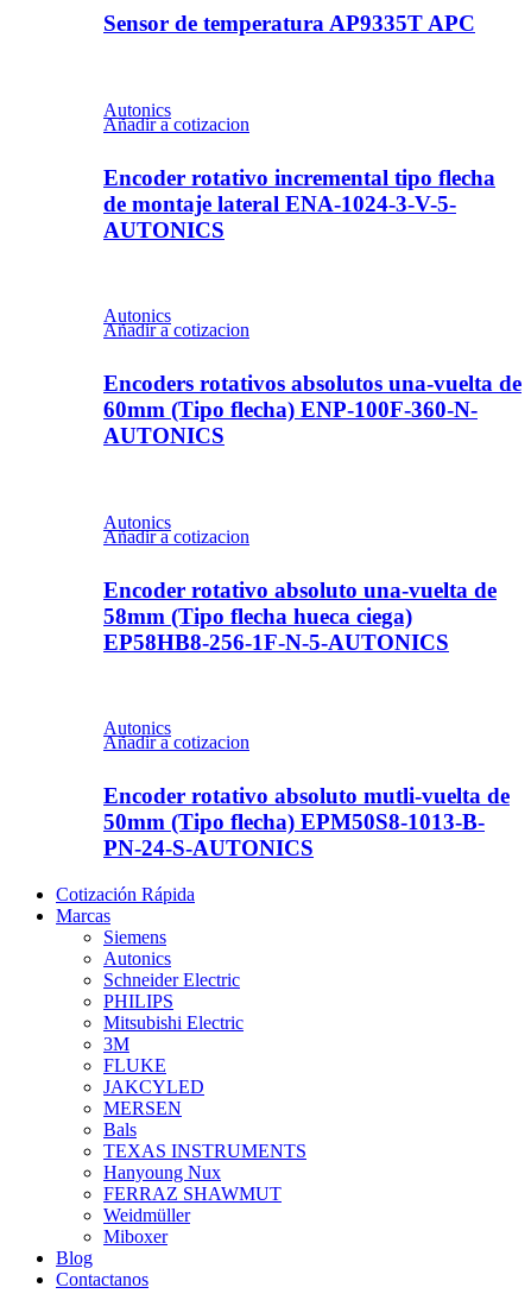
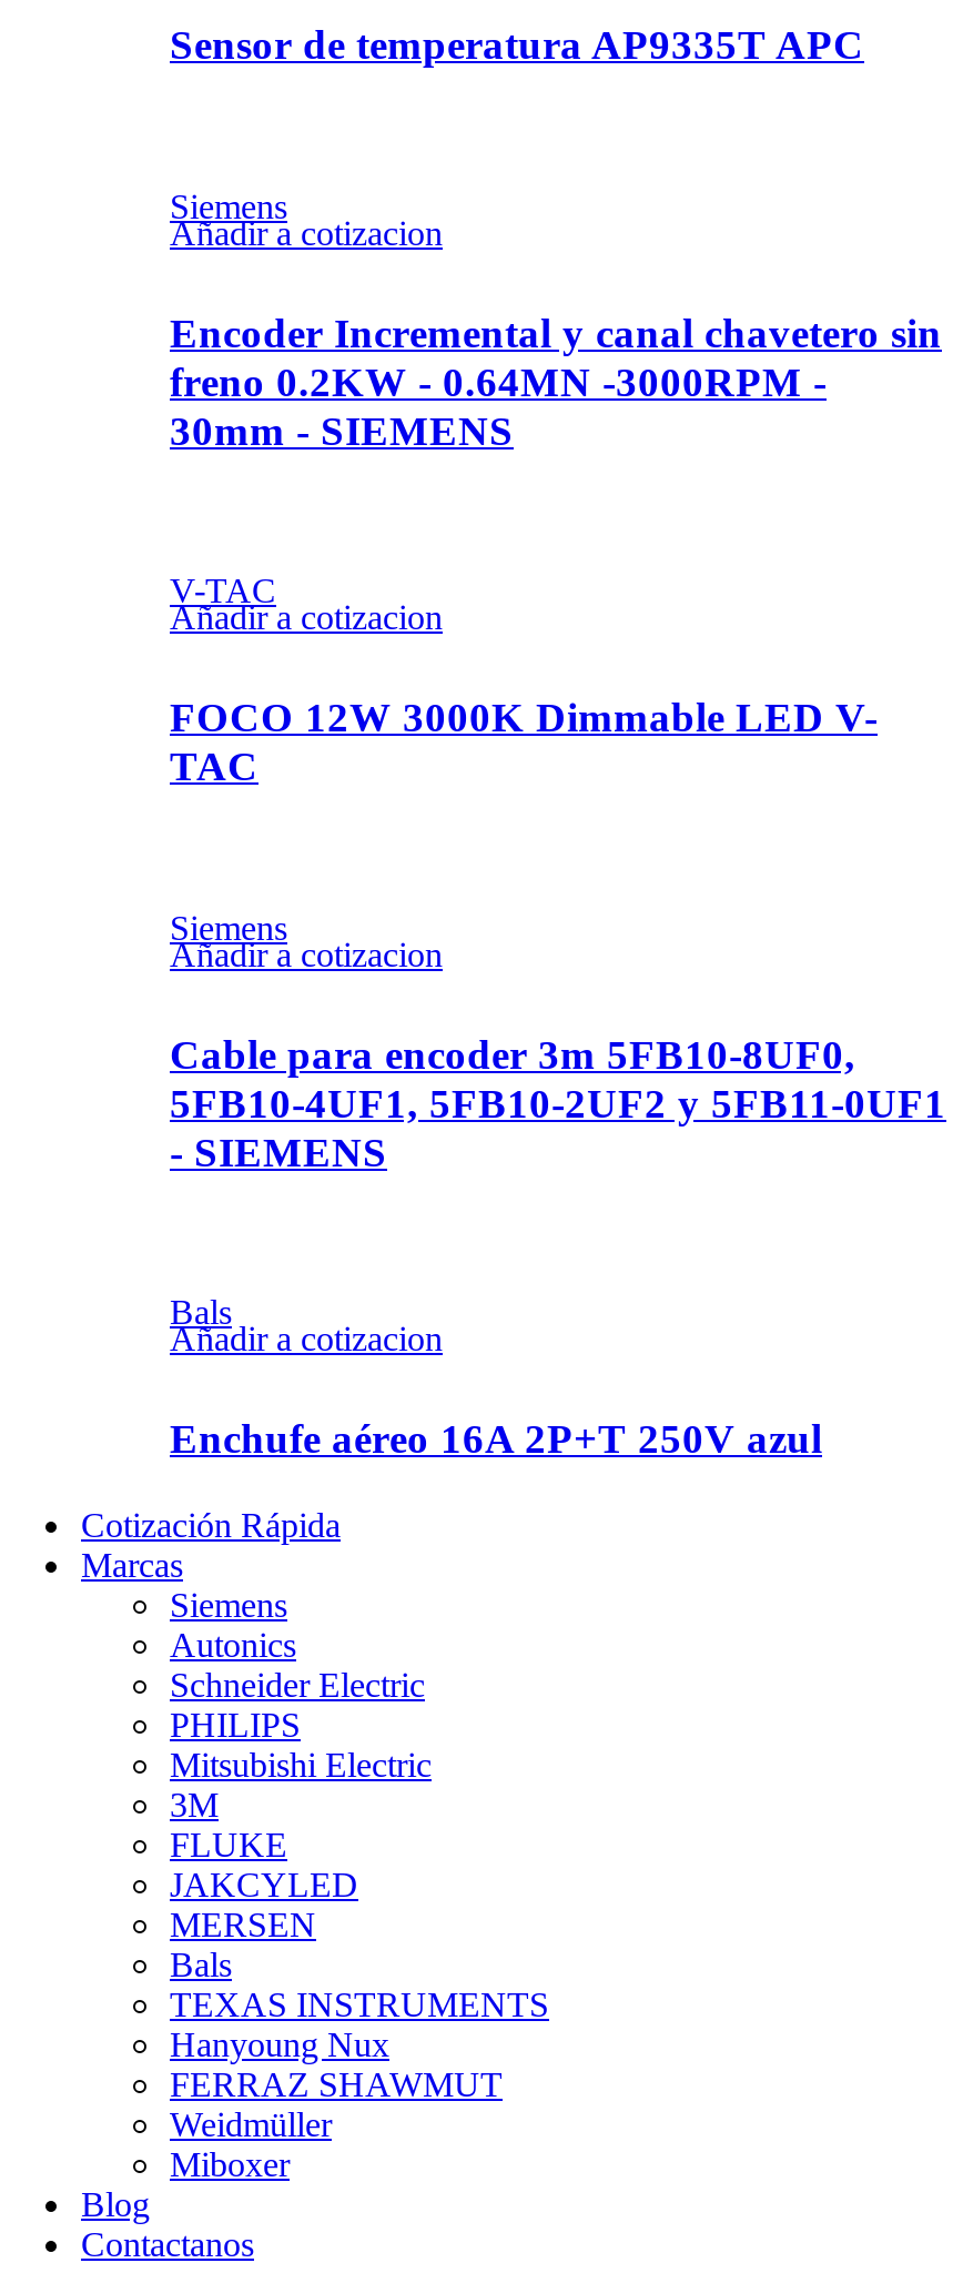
[103,100,171,120] Autonics -> [170,188,287,225] Siemens
[103,165,495,242] Encoder rotativo incremental tipo flecha | de montaje lateral ENA-1024-3-V-5- | AUTONICS -> [170,309,942,453] Encoder Incremental y canal chavetero sin | freno 0.2KW - 0.64MN -3000RPM - | 30mm - SIEMENS
[103,306,171,326] Autonics -> [170,572,276,610] V-TAC
[103,371,521,448] Encoders rotativos absolutos una-vuelta de | 60mm (Tipo flecha) ENP-100F-360-N- | AUTONICS -> [170,694,878,790] FOCO 12W 3000K Dimmable LED V- | TAC
[103,512,171,532] Autonics -> [170,909,287,946] Siemens
[103,577,497,654] Encoder rotativo absoluto una-vuelta de | 58mm (Tipo flecha hueca ciega) | EP58HB8-256-1F-N-5-AUTONICS -> [170,1030,946,1174] Cable para encoder 3m 5FB10-8UF0, | 5FB10-4UF1, 5FB10-2UF2 y 5FB11-0UF1 | - SIEMENS
[103,718,171,738] Autonics -> [170,1294,232,1331] Bals
[103,783,510,860] Encoder rotativo absoluto mutli-vuelta de | 50mm (Tipo flecha) EPM50S8-1013-B- | PN-24-S-AUTONICS -> [170,1415,822,1462] Enchufe aéreo 16A 2P+T 250V azul

